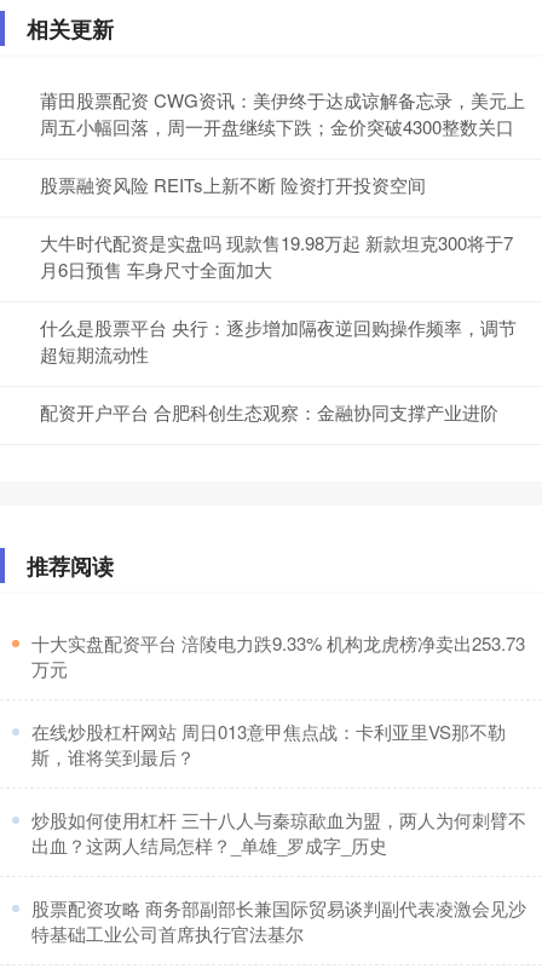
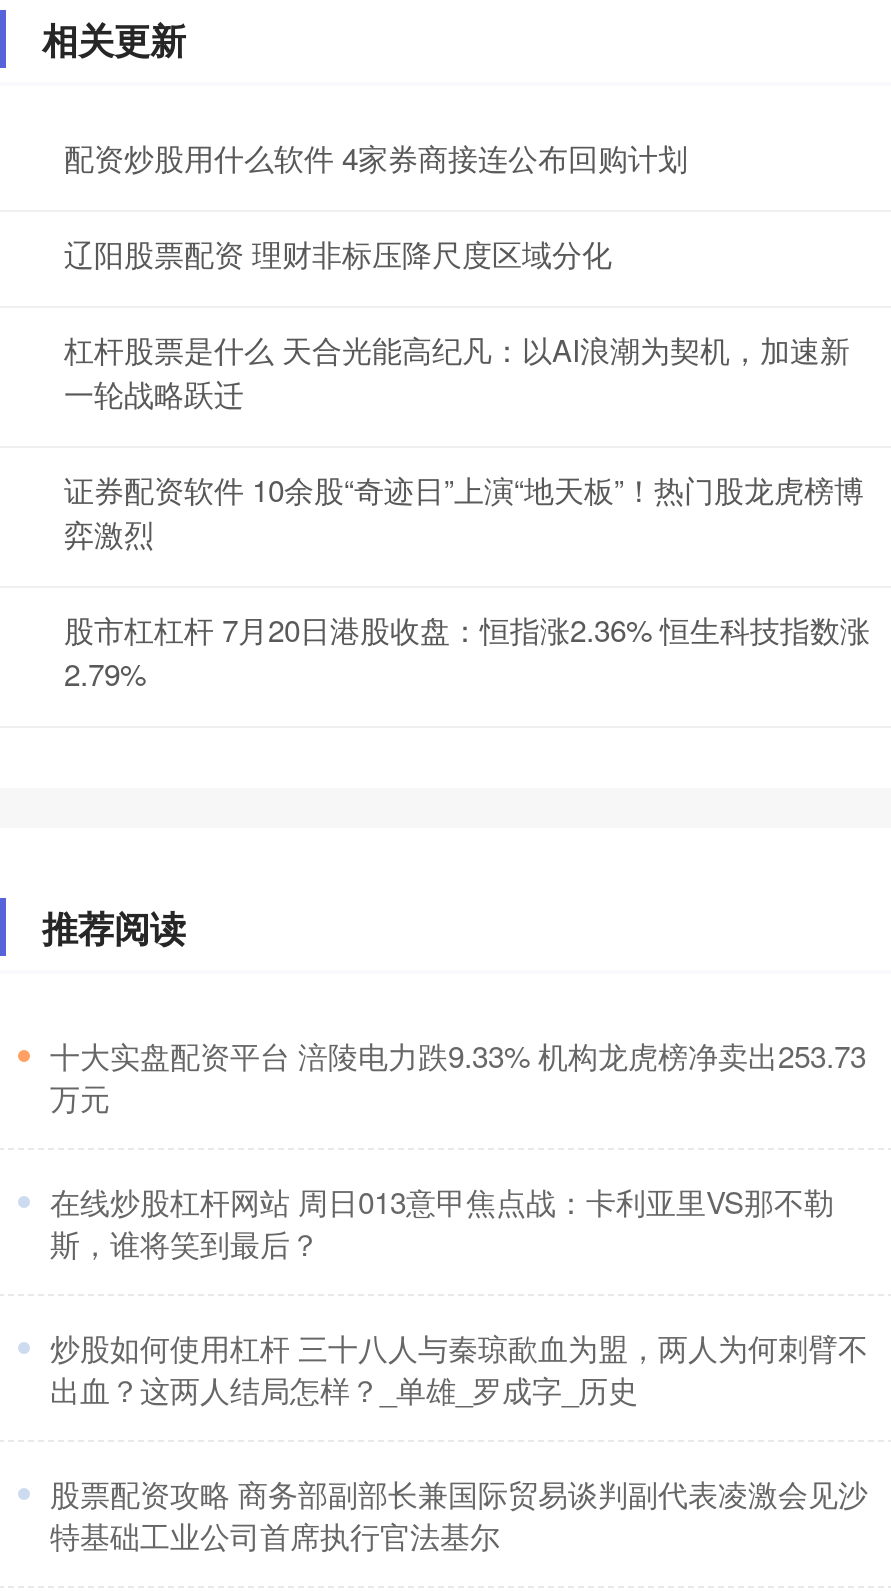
[40,87,525,139] 莆田股票配资 CWG资讯：美伊终于达成谅解备忘录，美元上 | 周五小幅回落，周一开盘继续下跌；金价突破4300整数关口 -> [64,136,688,178] 配资炒股用什么软件 4家券商接连公布回购计划
[40,172,426,197] 股票融资风险 REITs上新不断 险资打开投资空间 -> [64,232,612,274] 辽阳股票配资 理财非标压降尺度区域分化
[40,230,513,282] 大牛时代配资是实盘吗 现款售19.98万起 新款坦克300将于7 | 月6日预售 车身尺寸全面加大 -> [64,328,850,414] 杠杆股票是什么 天合光能高纪凡：以AI浪潮为契机，加速新 | 一轮战略跃迁
[40,314,517,366] 什么是股票平台 央行：逐步增加隔夜逆回购操作频率，调节 | 超短期流动性 -> [64,468,864,554] 证券配资软件 10余股“奇迹日”上演“地天板”！热门股龙虎榜博 | 弈激烈
[40,399,498,424] 配资开户平台 合肥科创生态观察：金融协同支撑产业进阶 -> [64,608,870,694] 股市杠杠杆 7月20日港股收盘：恒指涨2.36% 恒生科技指数涨 | 2.79%

